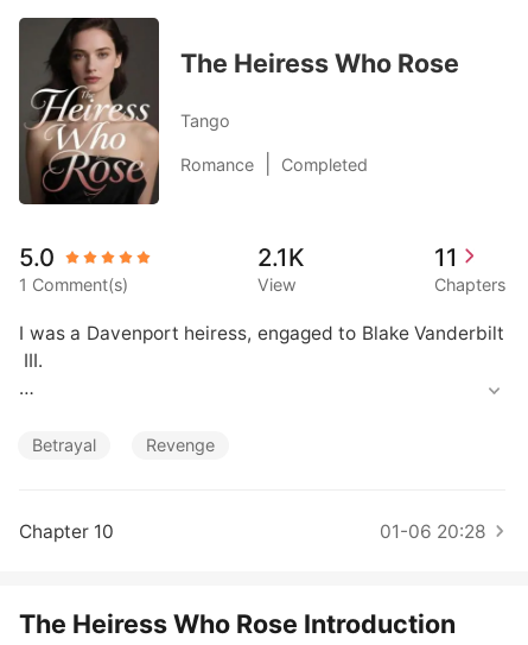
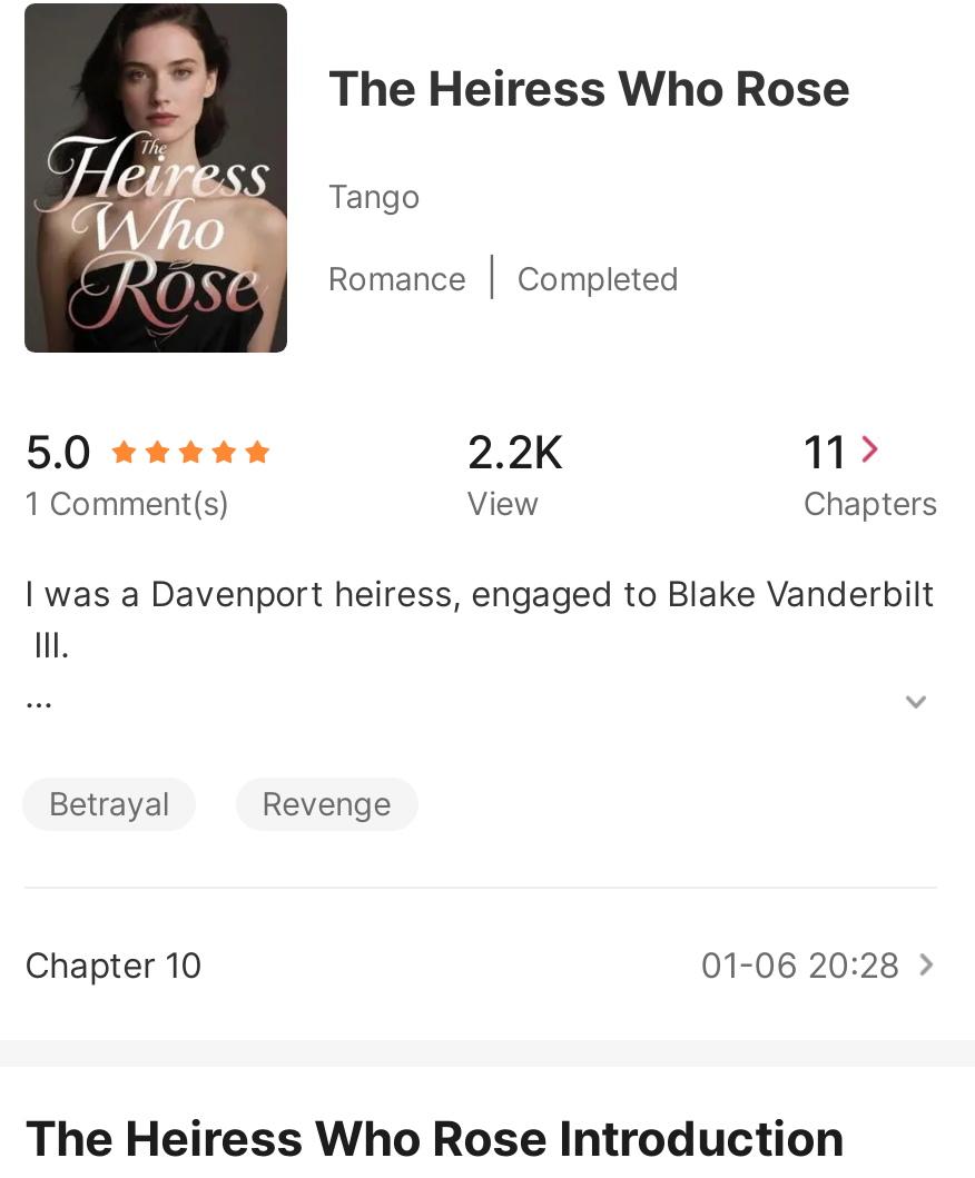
[257,242,303,272] 2.1K -> [467,423,563,479] 2.2K

